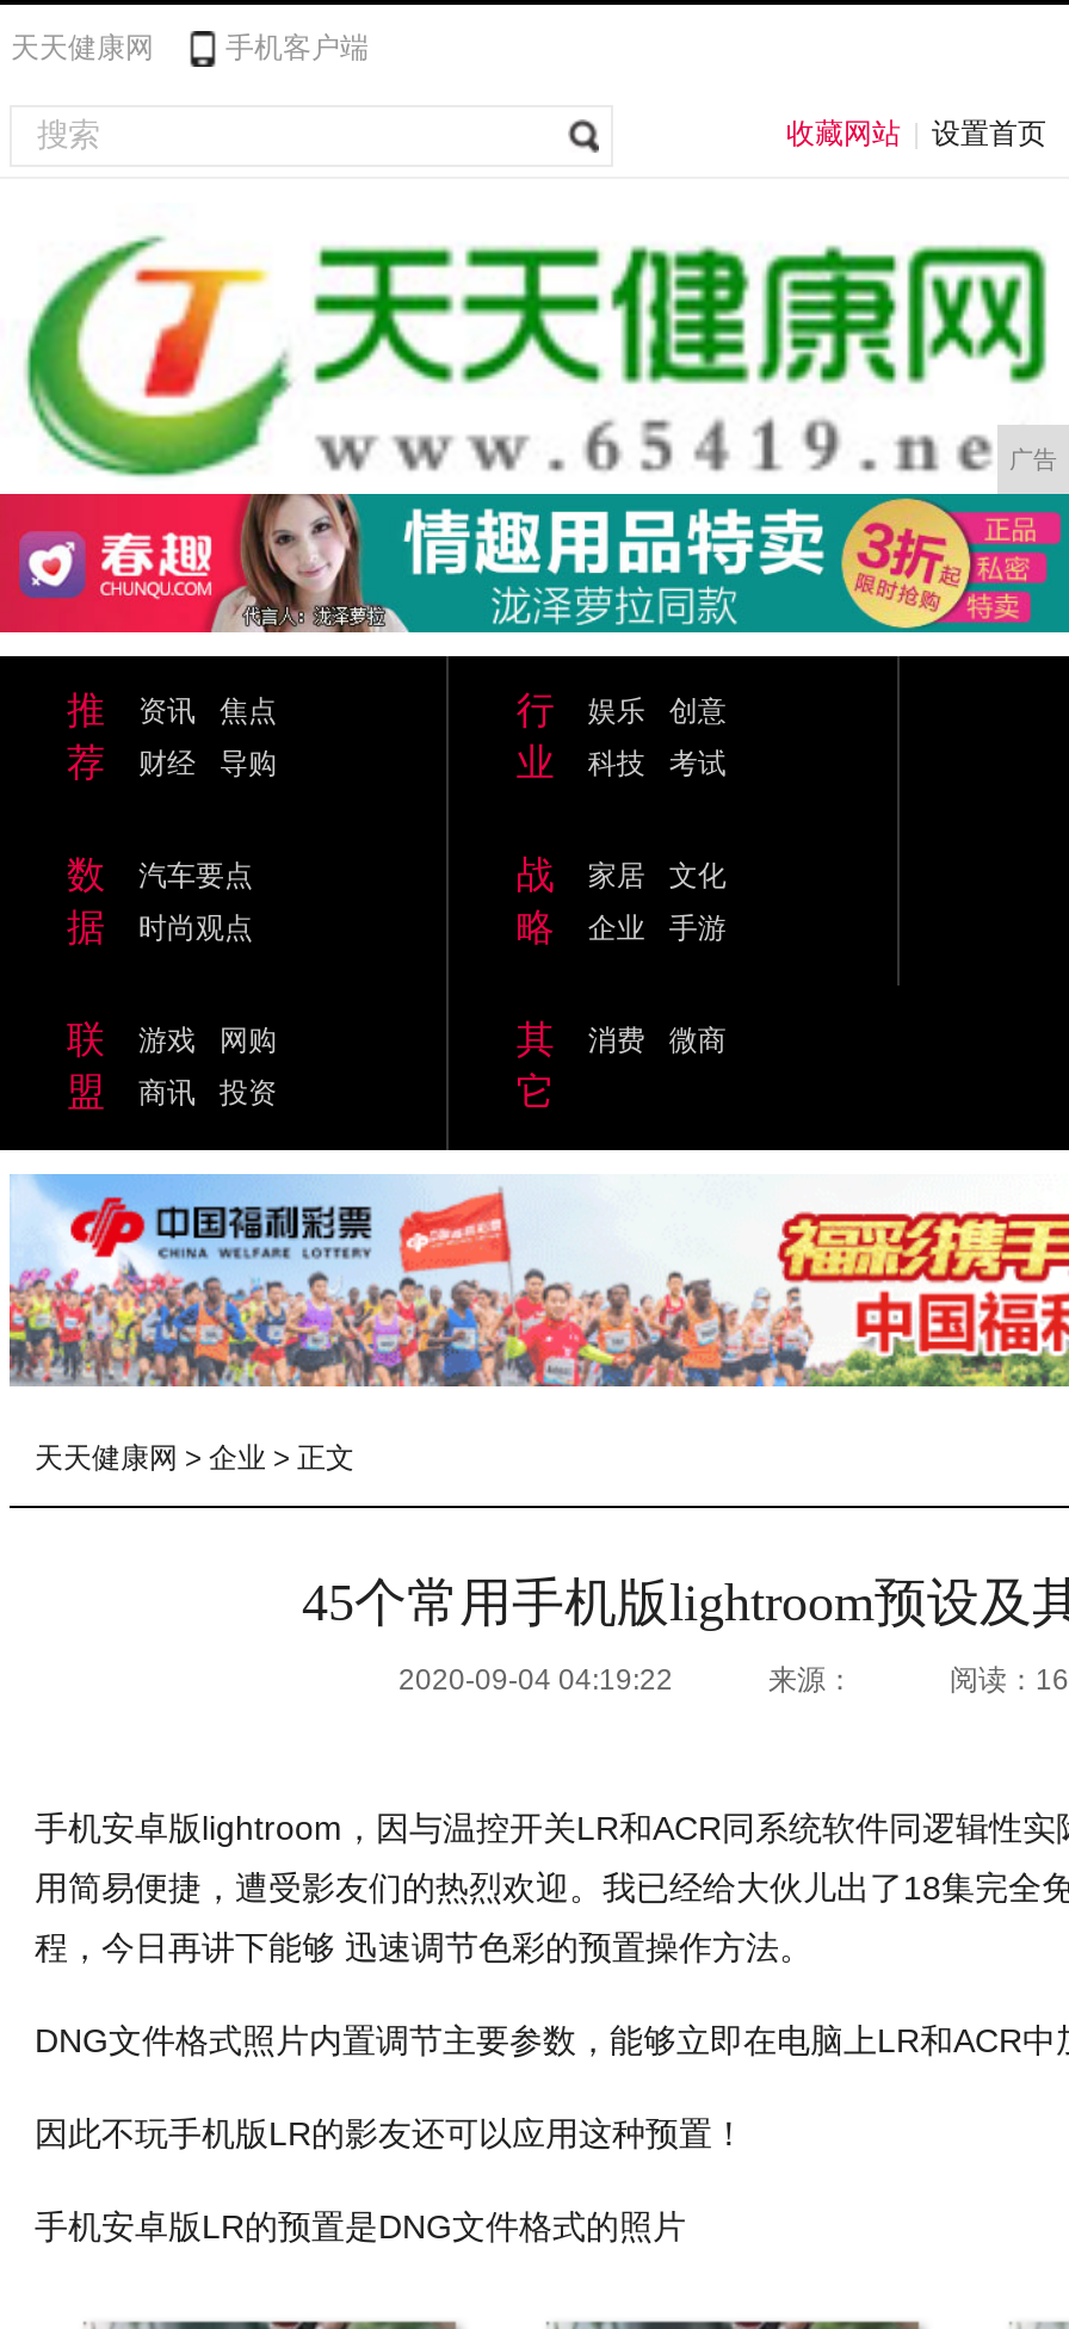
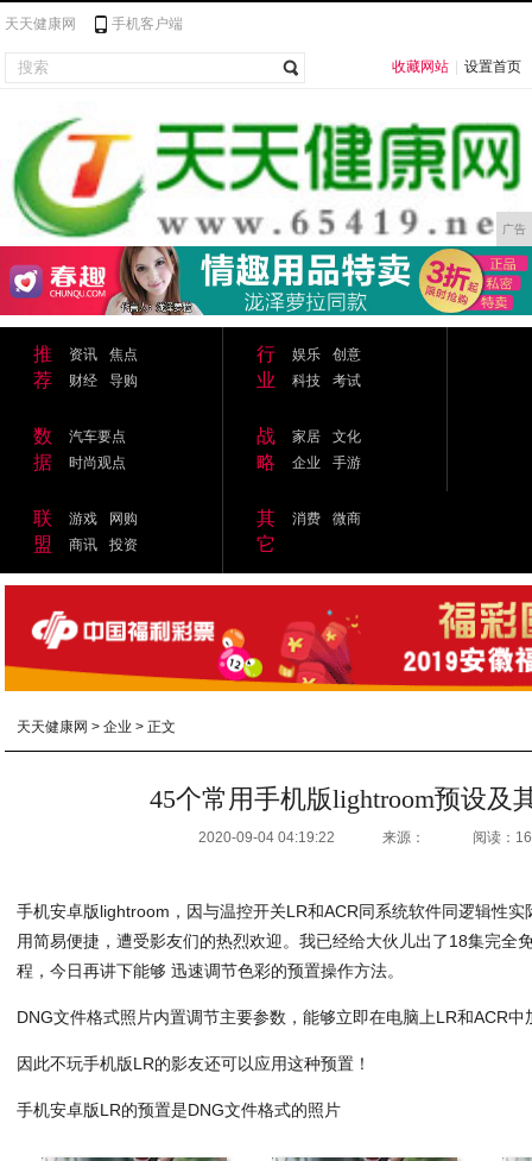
[7,1172,1062,1389] [image] -> [4,584,528,692] [image]

